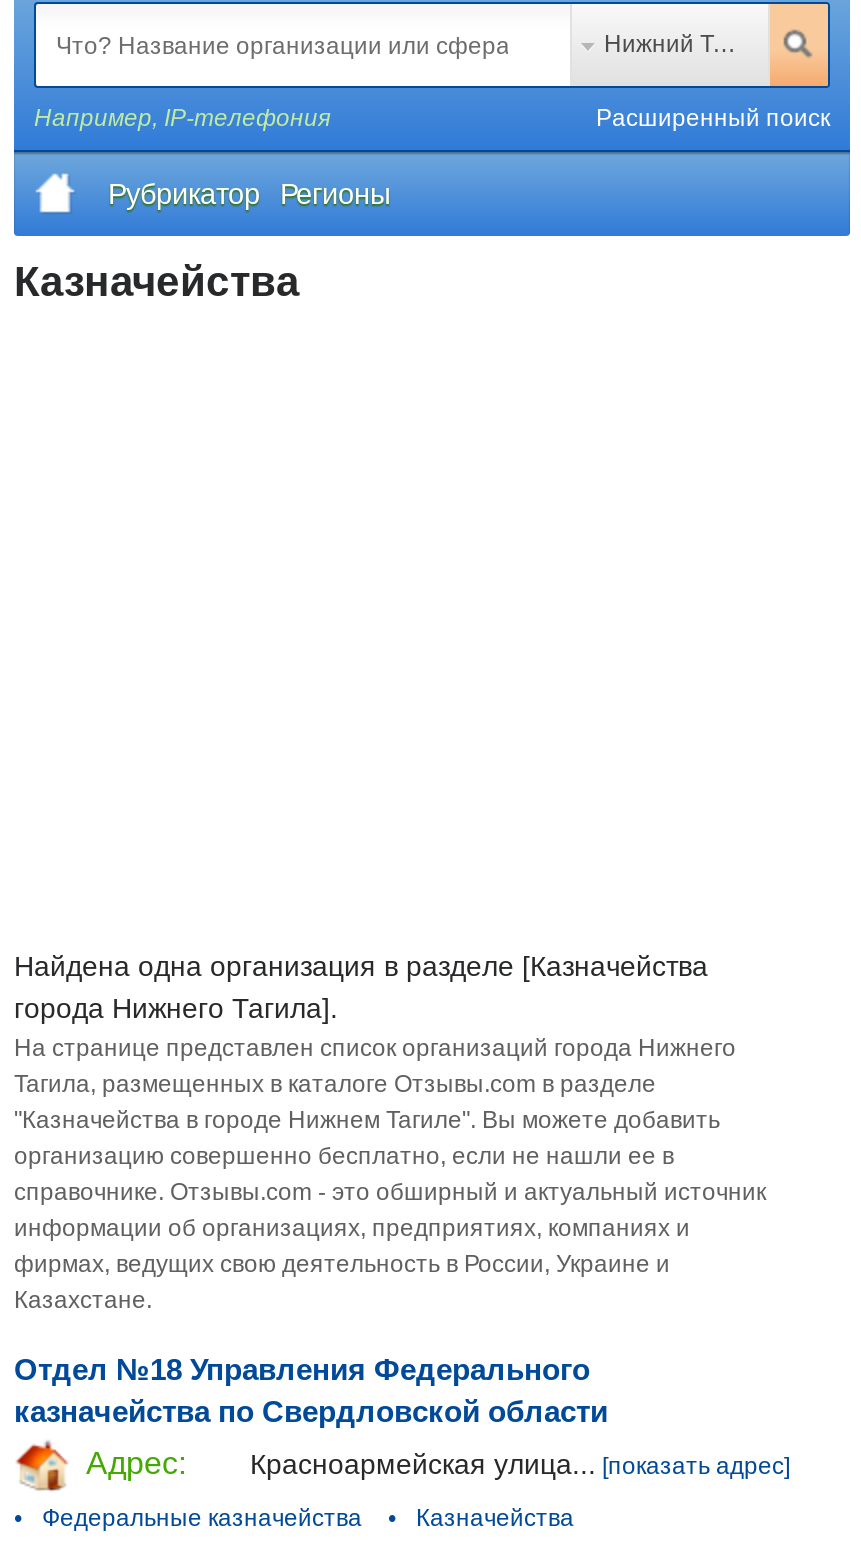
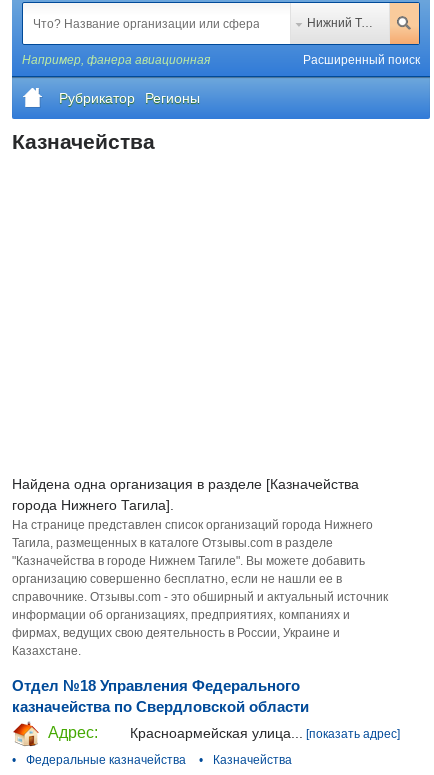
[34,104,330,132] Например, IP-телефония -> [22,53,210,67] Например, фанера авиационная

